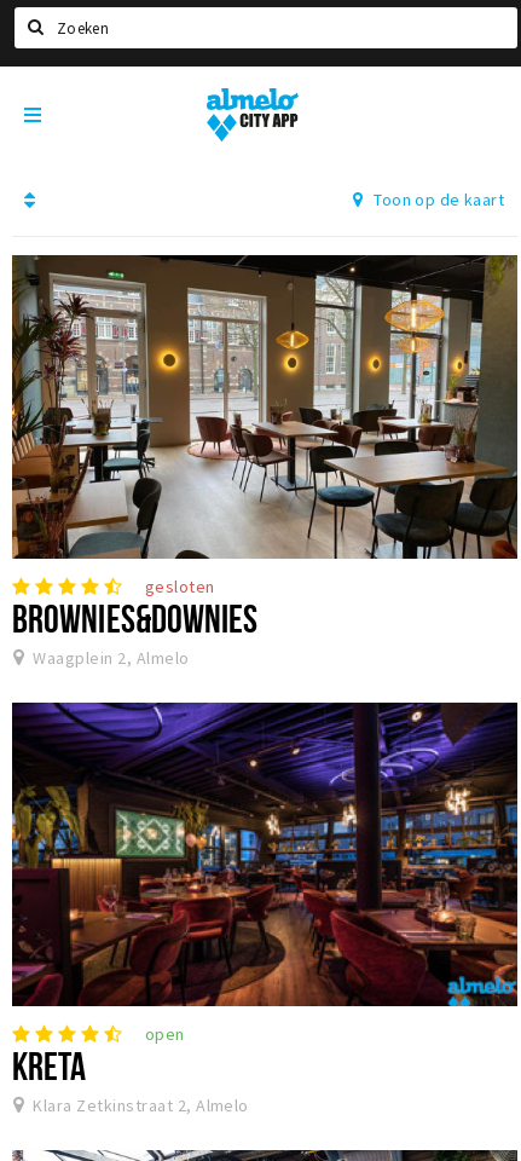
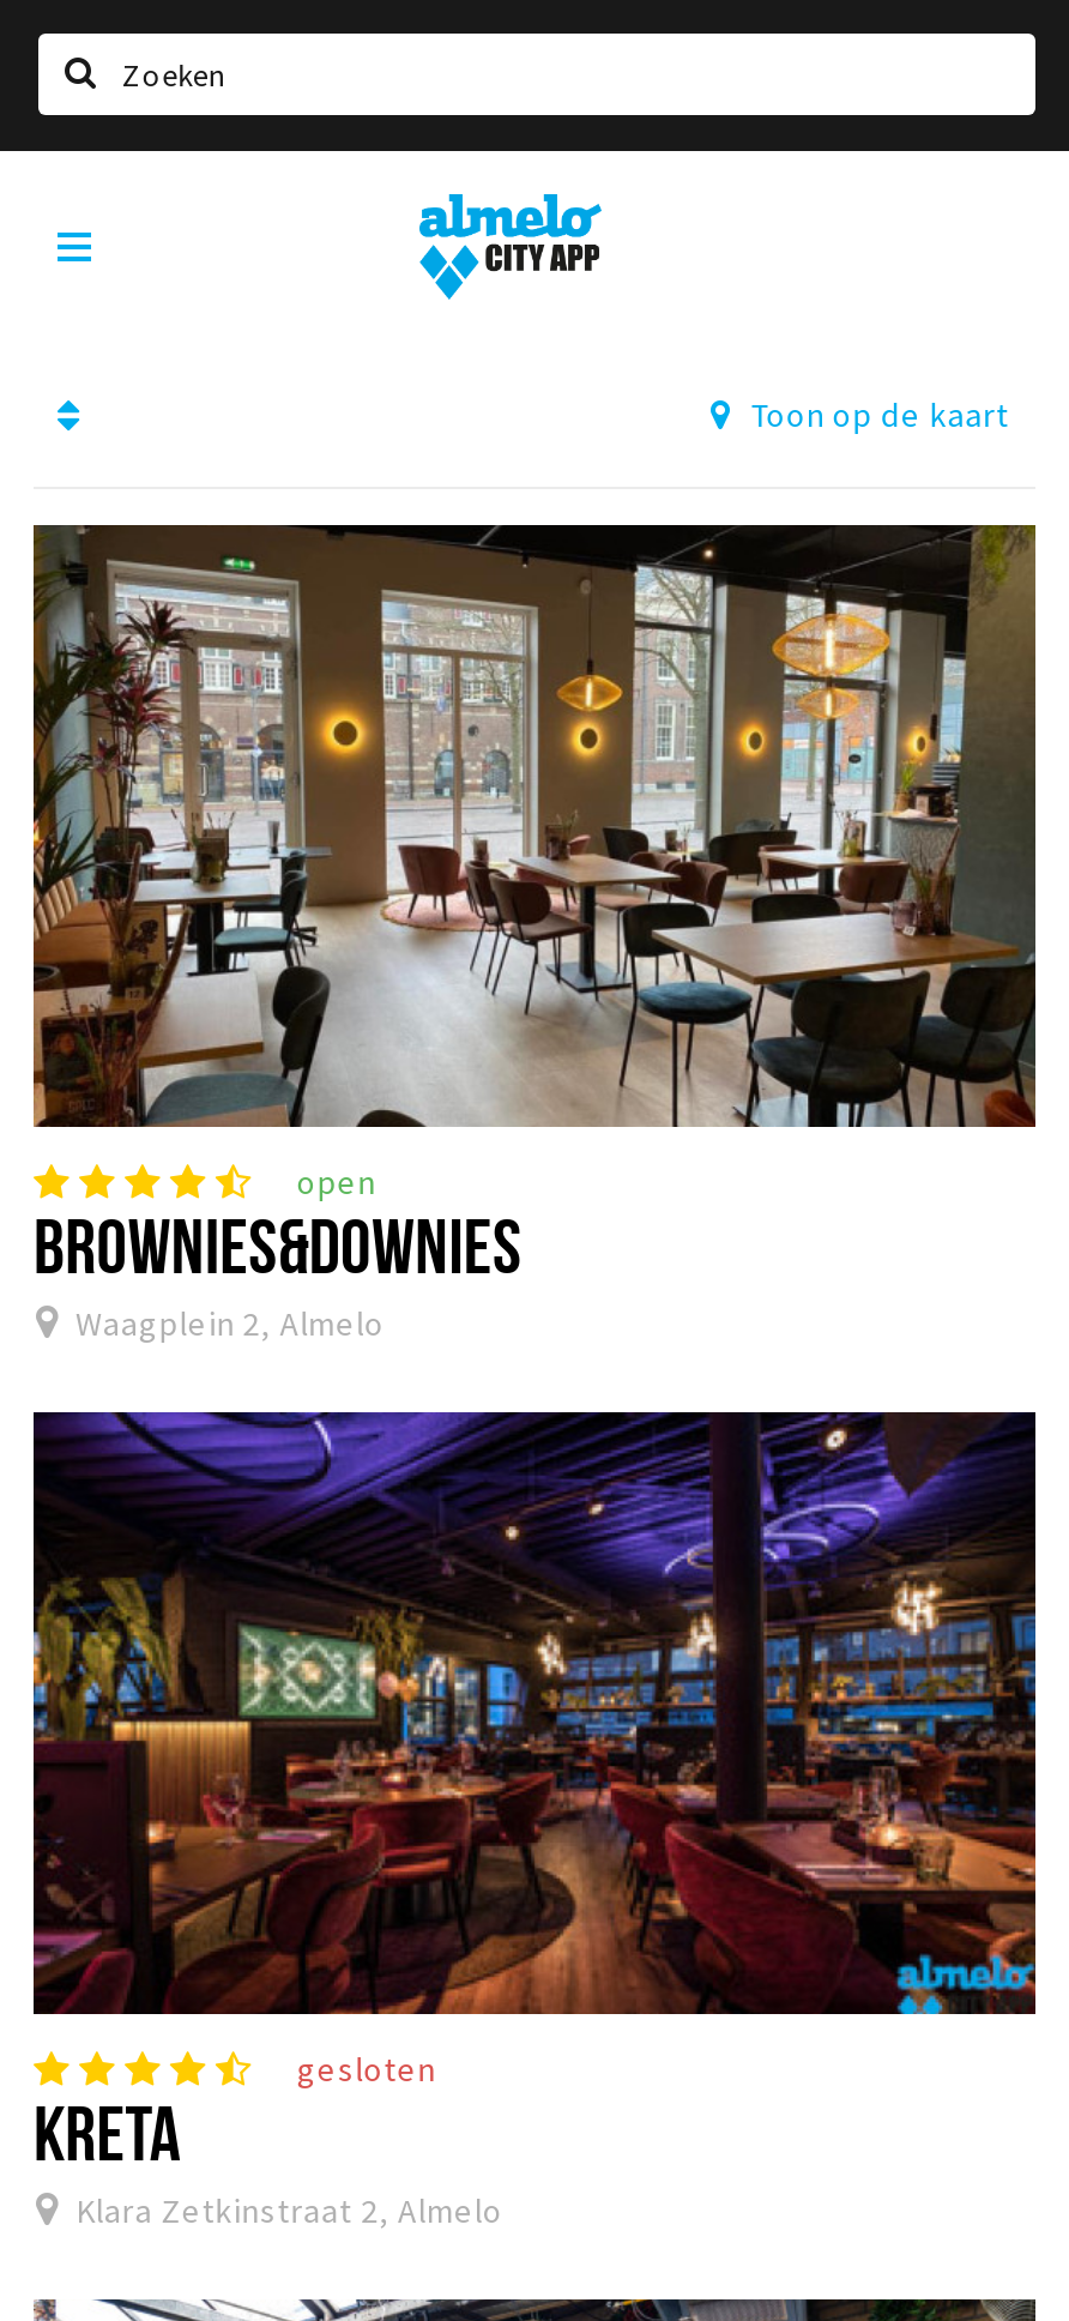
moved [145,575,215,597] -> [297,2047,436,2090]: gesloten
moved [145,1023,185,1044] -> [297,1160,376,1203]: open

